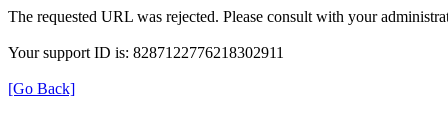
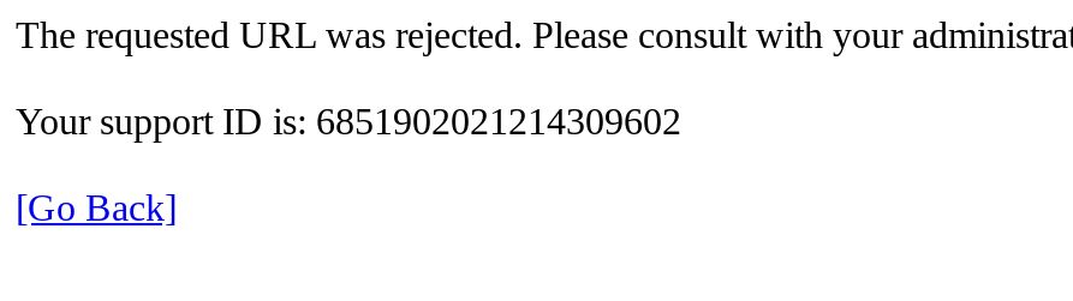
[8,44,284,61] Your support ID is: 8287122776218302911 -> [16,101,681,142] Your support ID is: 6851902021214309602

